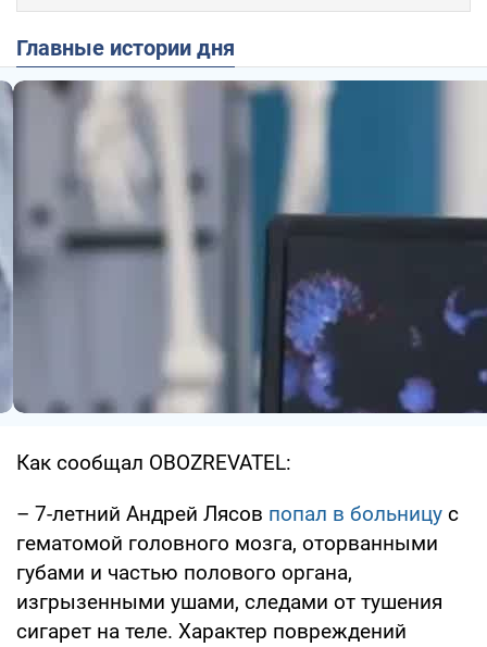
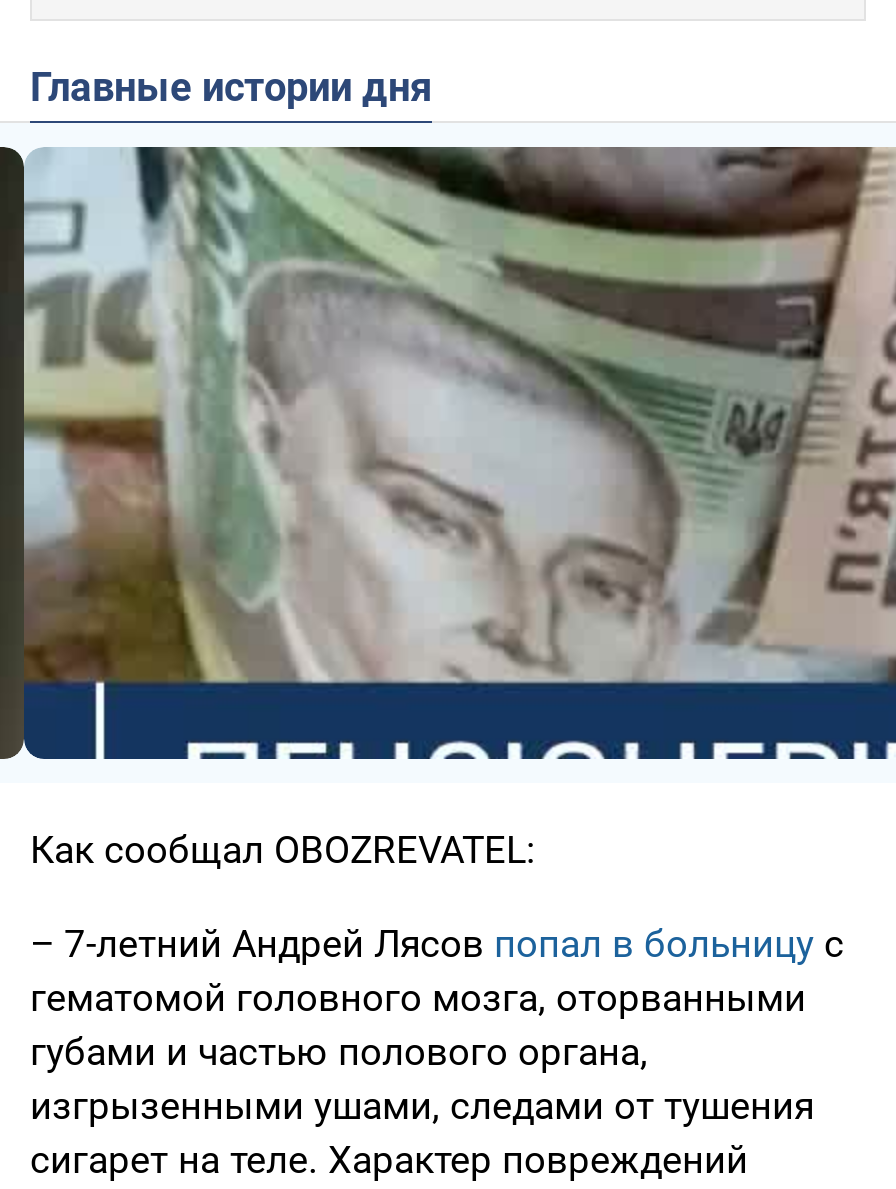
[3,79,484,414] [image] -> [6,145,890,761] [image]

